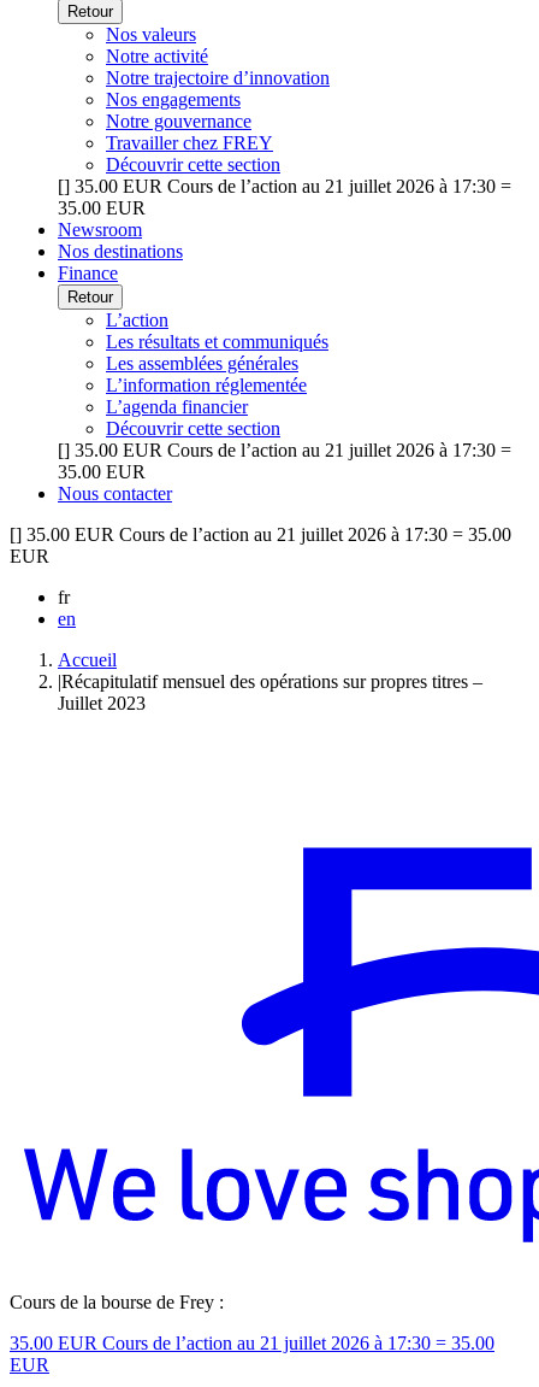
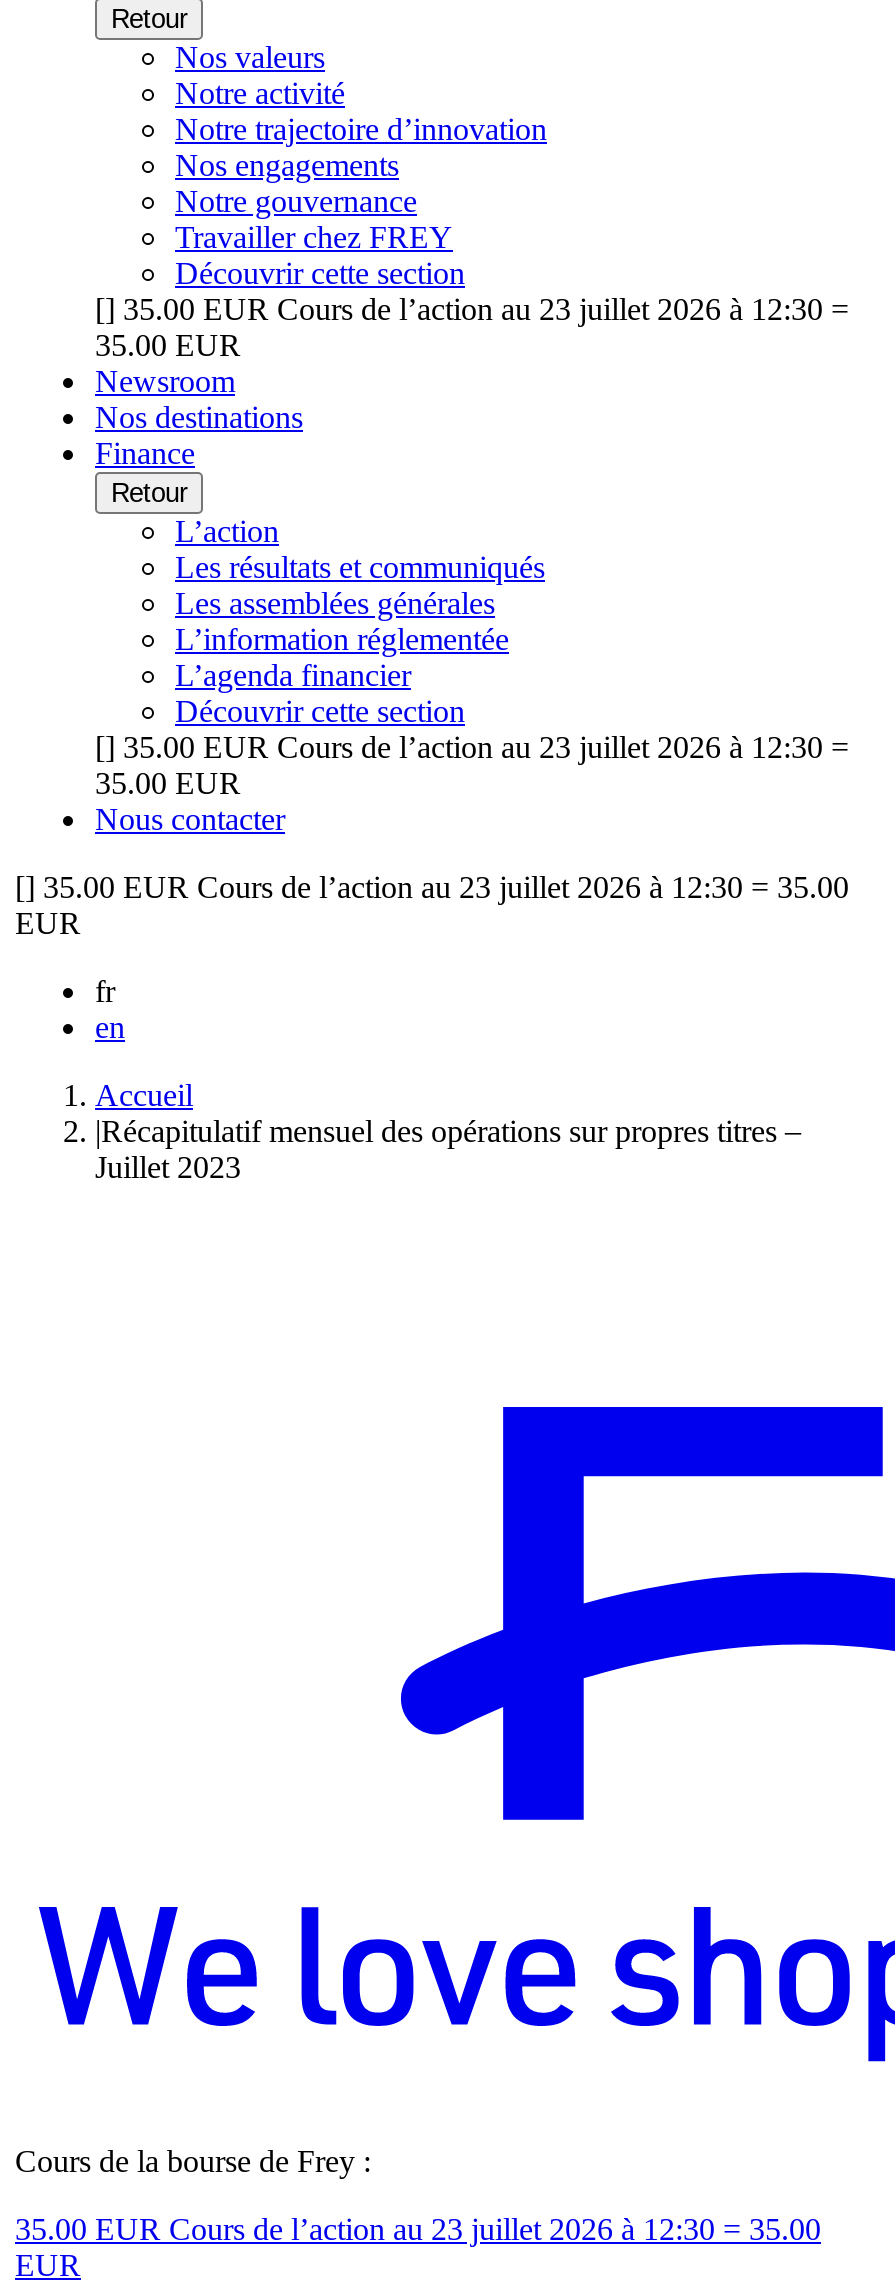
[58,176,511,196] [] 35.00 EUR Cours de l’action au 21 juillet 2026 à 17:30 = -> [95,292,849,326] [] 35.00 EUR Cours de l’action au 23 juillet 2026 à 12:30 =
[58,440,511,460] [] 35.00 EUR Cours de l’action au 21 juillet 2026 à 17:30 = -> [95,730,849,764] [] 35.00 EUR Cours de l’action au 23 juillet 2026 à 12:30 =
[10,524,511,545] [] 35.00 EUR Cours de l’action au 21 juillet 2026 à 17:30 = 35.00 -> [15,870,849,904] [] 35.00 EUR Cours de l’action au 23 juillet 2026 à 12:30 = 35.00
[10,1333,494,1353] 35.00 EUR Cours de l’action au 21 juillet 2026 à 17:30 = 35.00 -> [15,2212,821,2246] 35.00 EUR Cours de l’action au 23 juillet 2026 à 12:30 = 35.00

